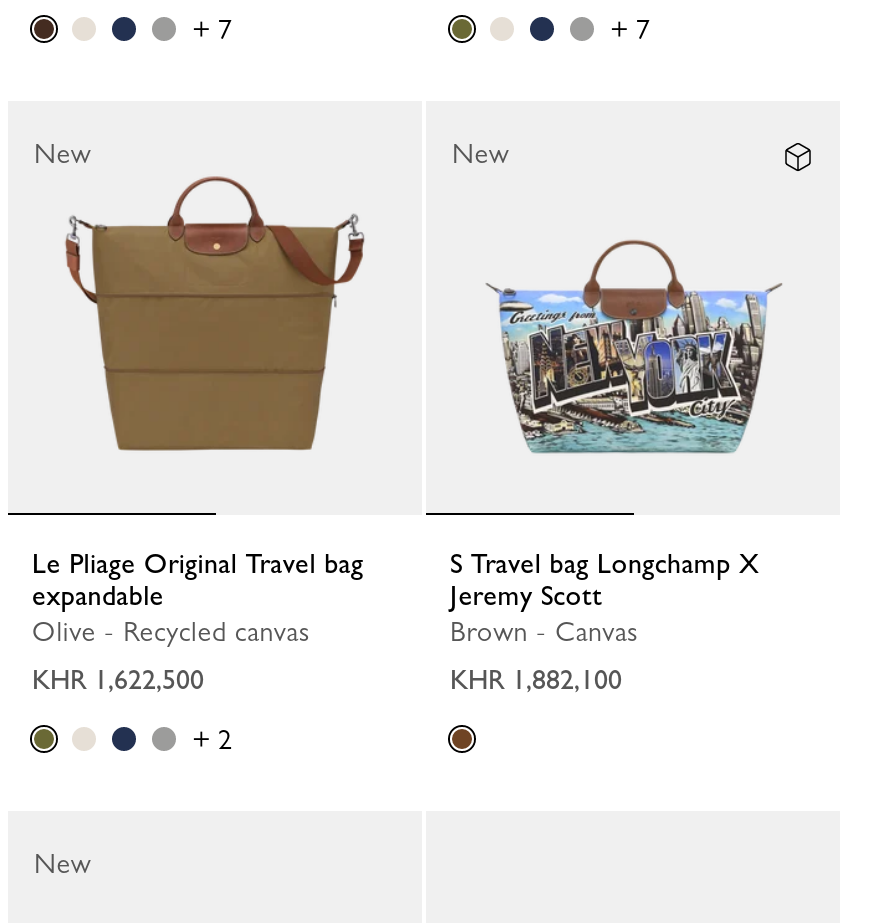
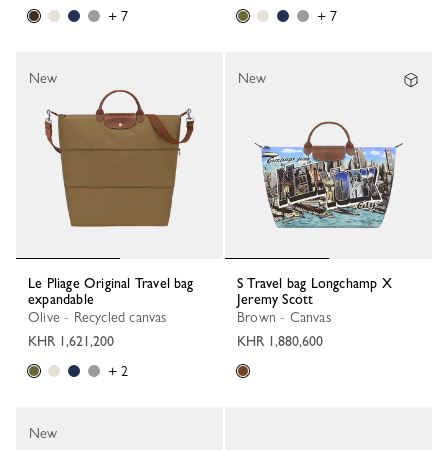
[32,663,204,695] KHR 1,622,500 -> [28,333,114,349] KHR 1,621,200
[450,663,622,695] KHR 1,882,100 -> [237,333,323,349] KHR 1,880,600

